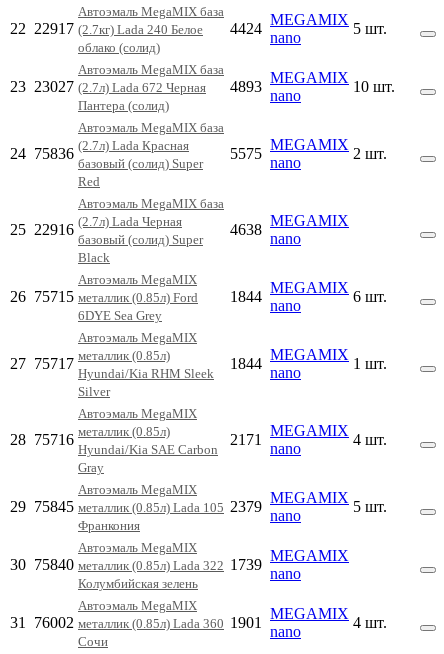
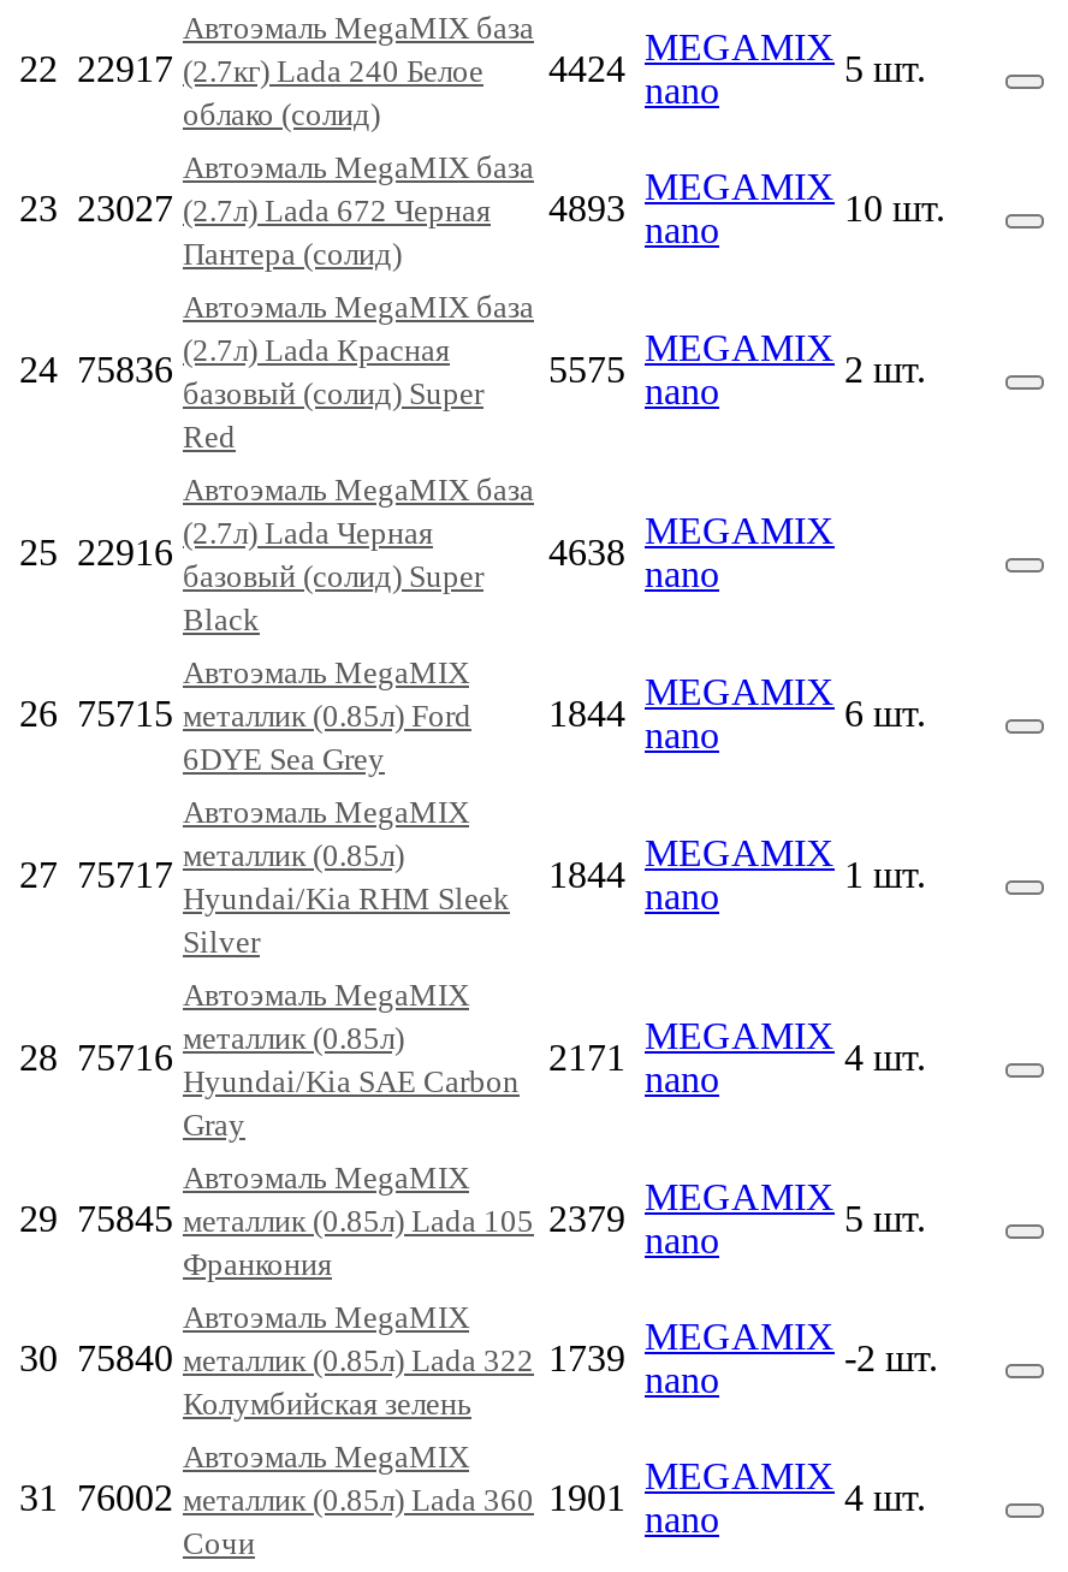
none -> [844,1337,938,1378] -2 шт.

